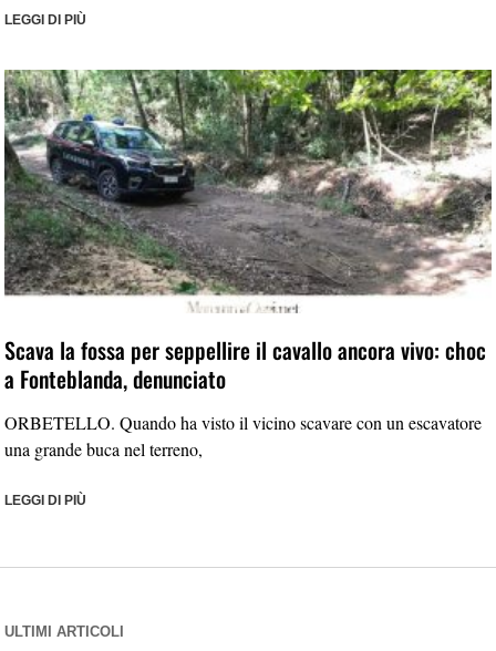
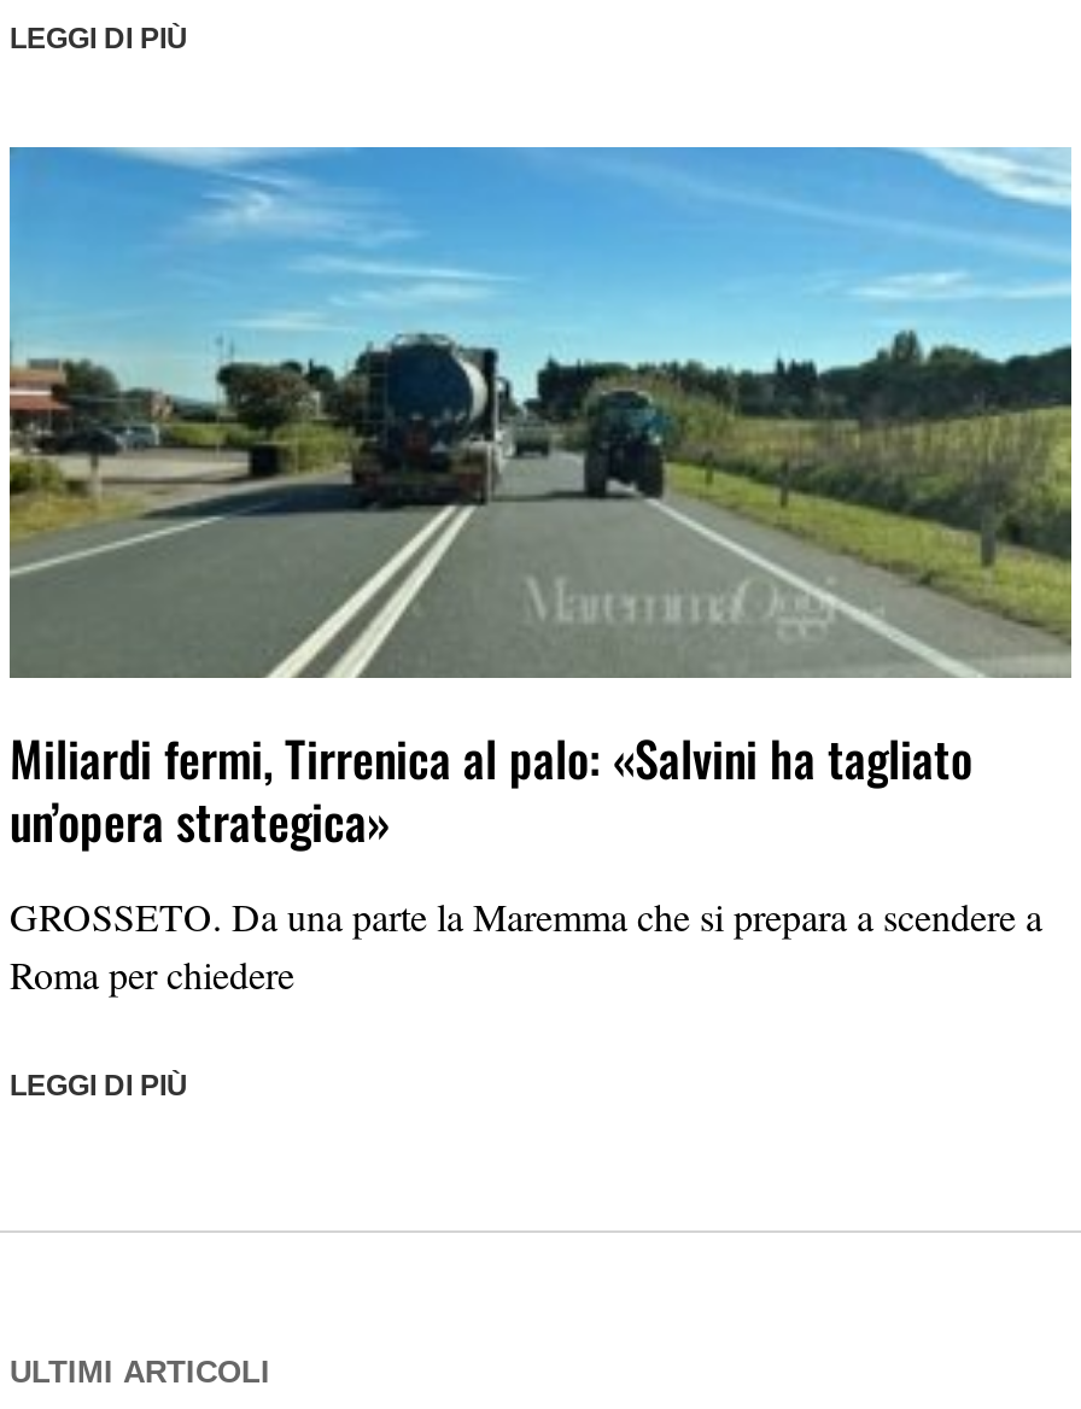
[3,69,493,395] [image] | Scava la fossa per seppellire il cavallo ancora vivo: choc | a Fonteblanda, denunciato -> [7,146,1074,857] [image] | Miliardi fermi, Tirrenica al palo: «Salvini ha tagliato | un’opera strategica»
[4,410,482,460] ORBETELLO. Quando ha visto il vicino scavare con un escavatore | una grande buca nel terreno, -> [10,891,1042,999] GROSSETO. Da una parte la Maremma che si prepara a scendere a | Roma per chiedere

